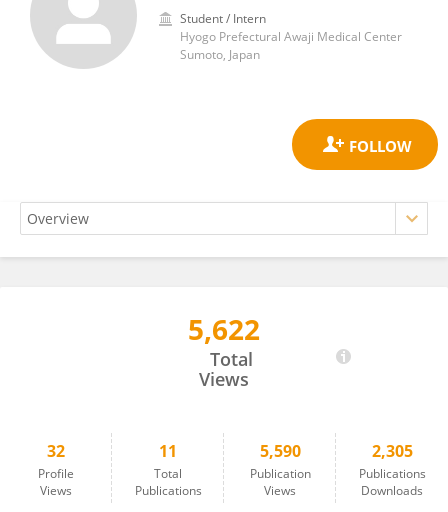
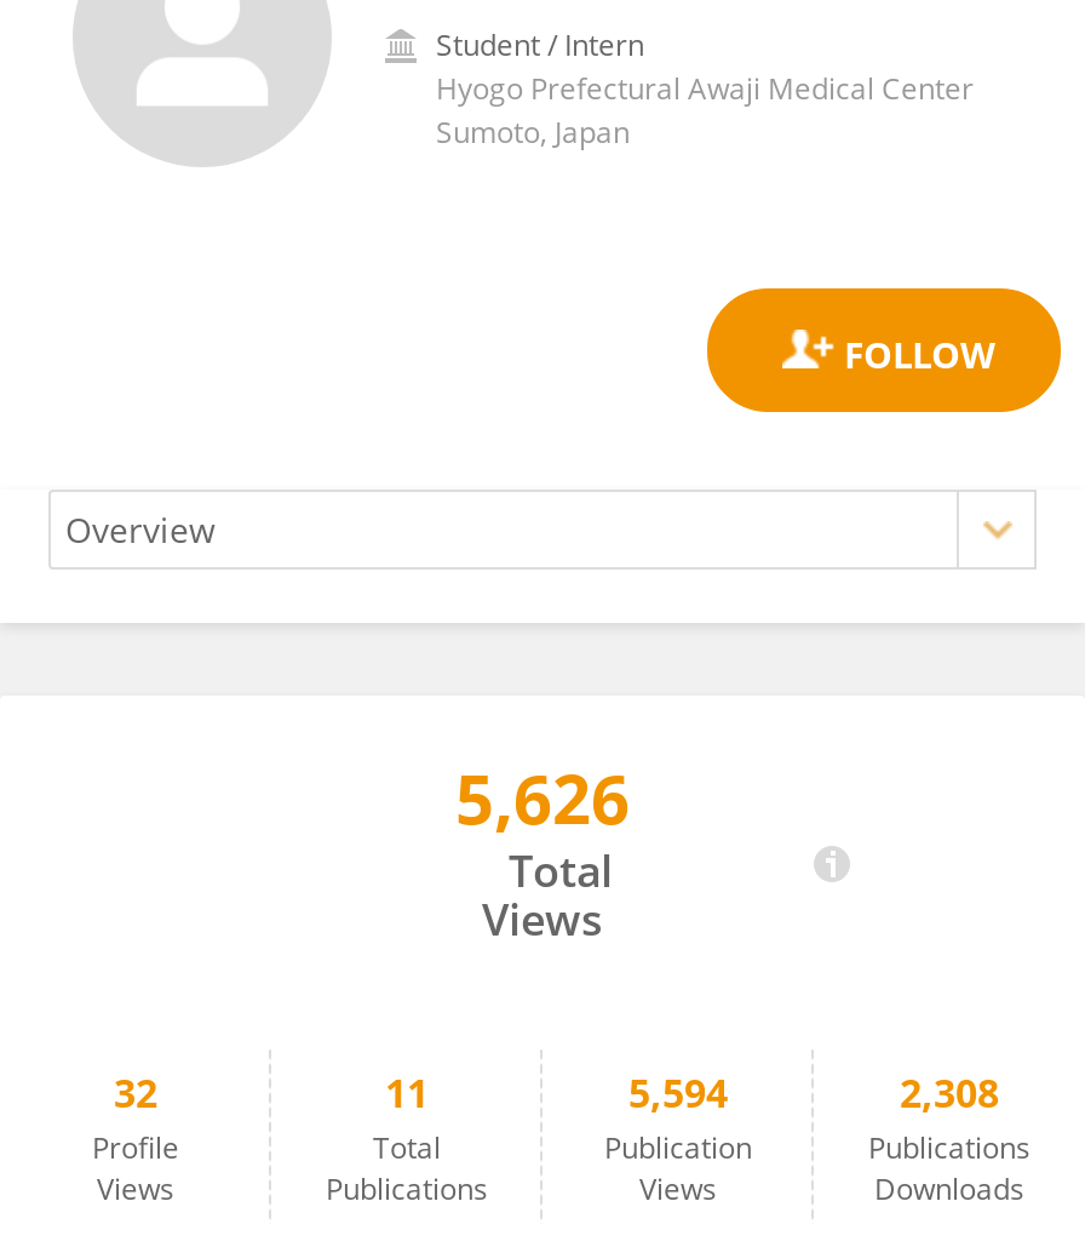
[188,310,260,348] 5,622 -> [455,751,630,843] 5,626
[259,440,300,462] 5,590 -> [628,1066,728,1120] 5,594
[371,440,412,462] 2,305 -> [900,1066,999,1120] 2,308

